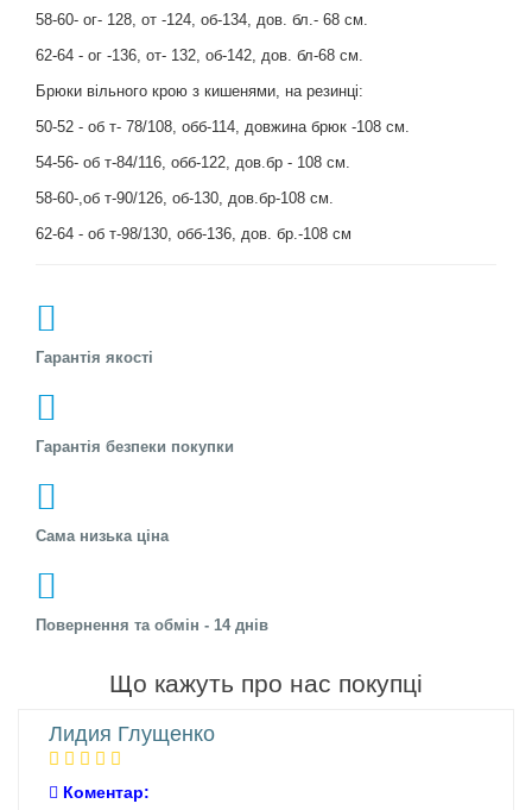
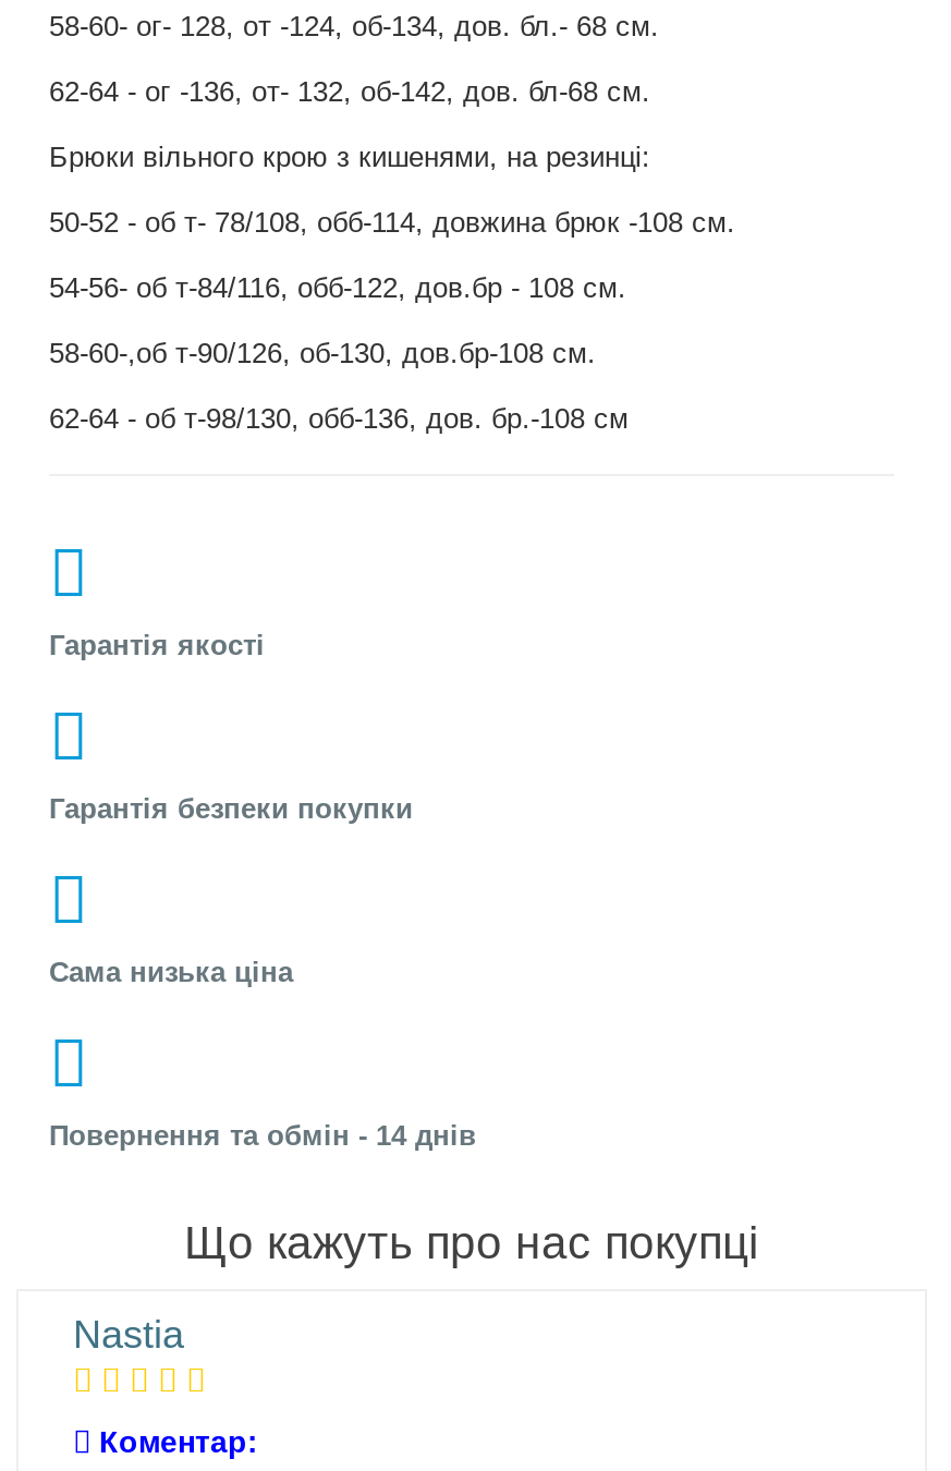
[49,722,215,746] Лидия Глущенко -> [73,1313,184,1357] Nastia

